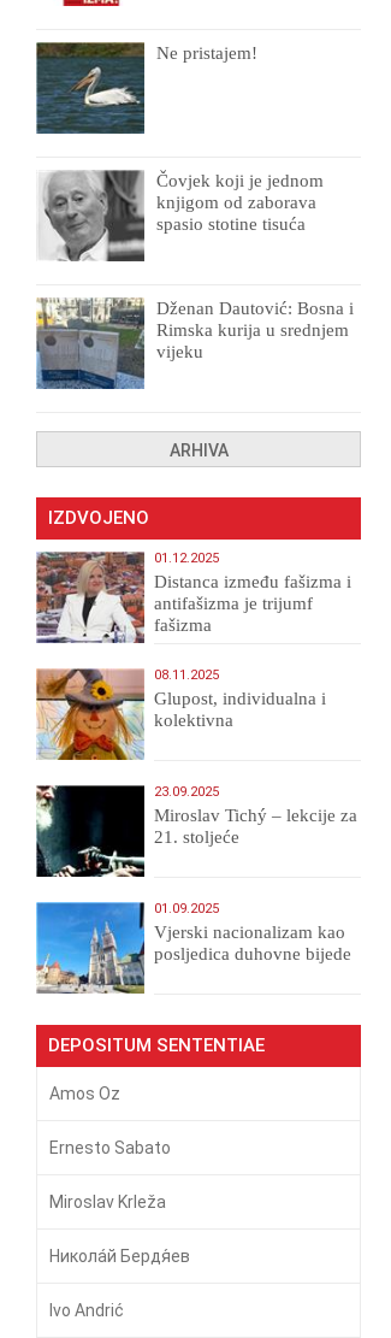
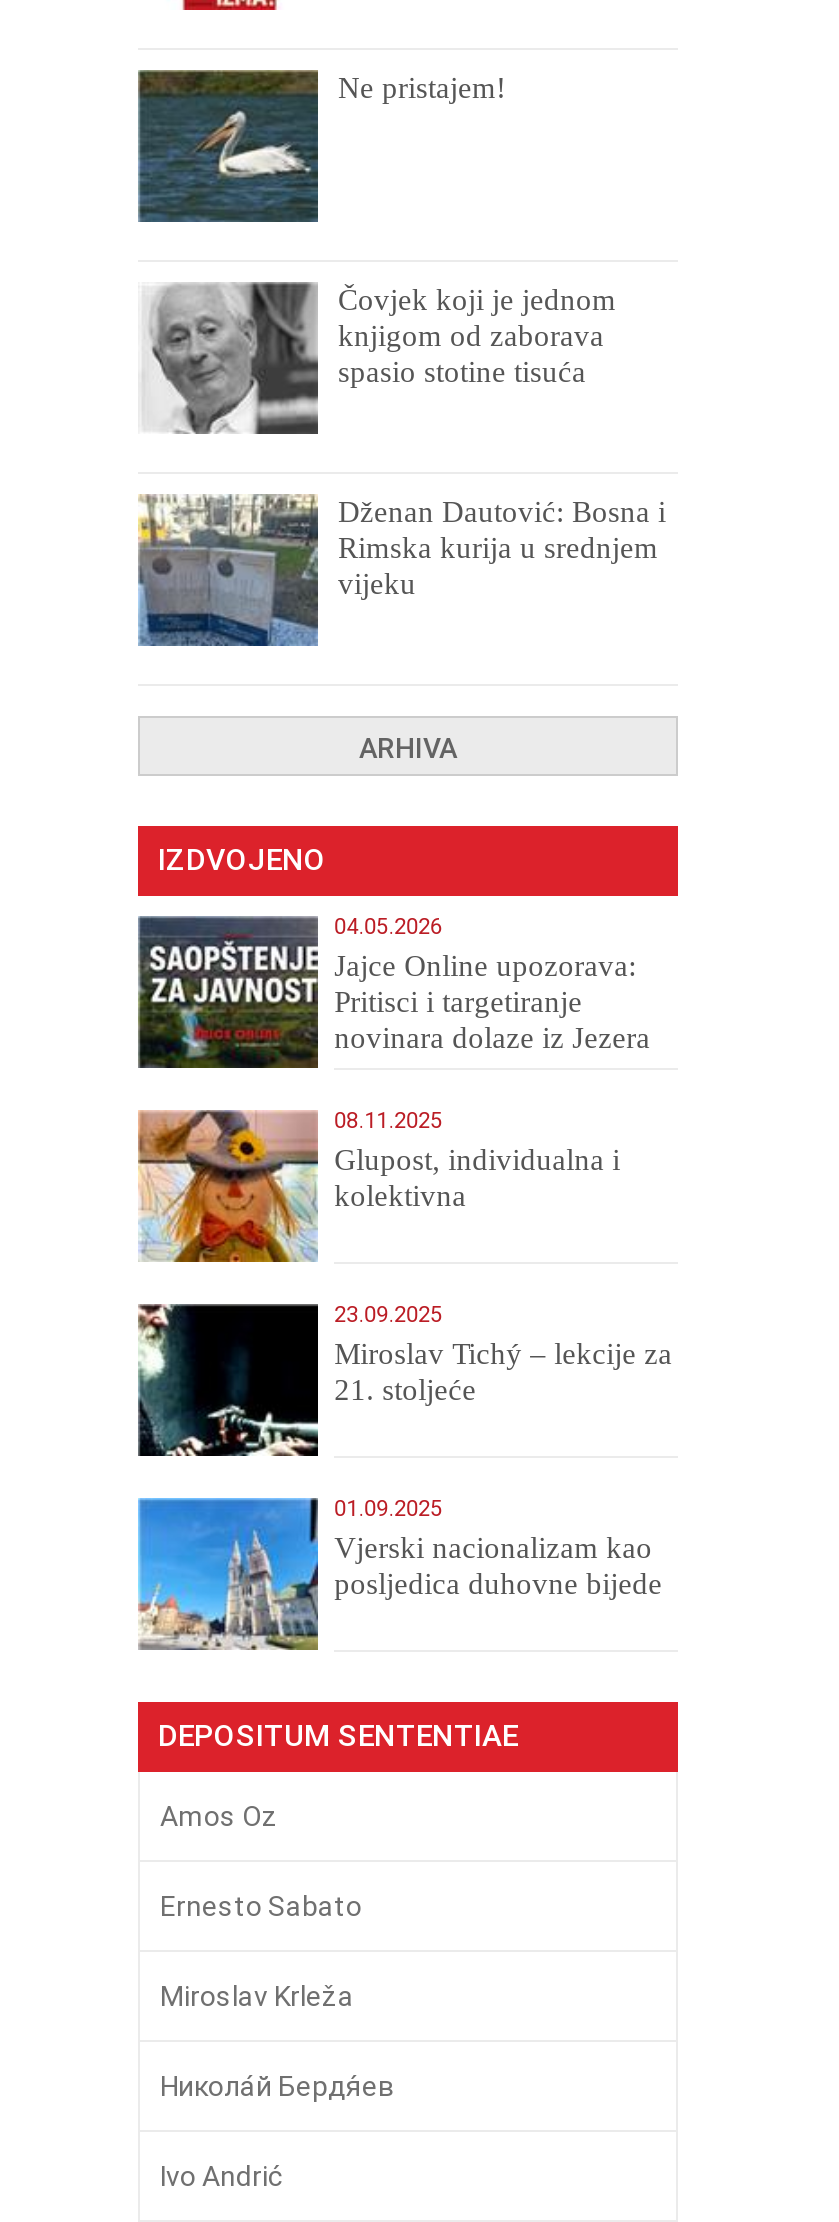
[36,550,351,644] [image] | 01.12.2025 | Distanca između fašizma i | antifašizma je trijumf | fašizma -> [138,913,650,1070] [image] | 04.05.2026 | Jajce Online upozorava: | Pritisci i targetiranje | novinara dolaze iz Jezera

